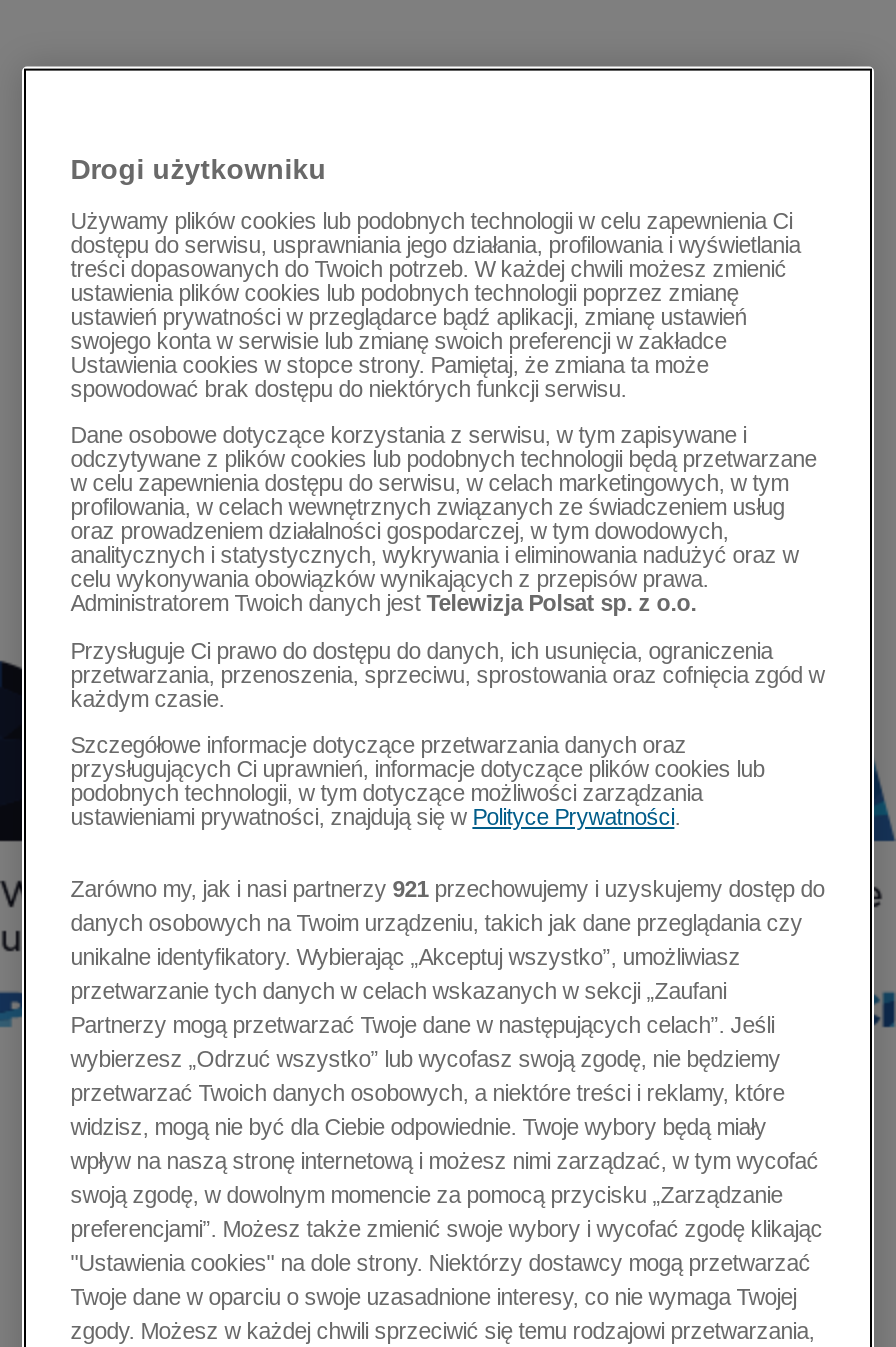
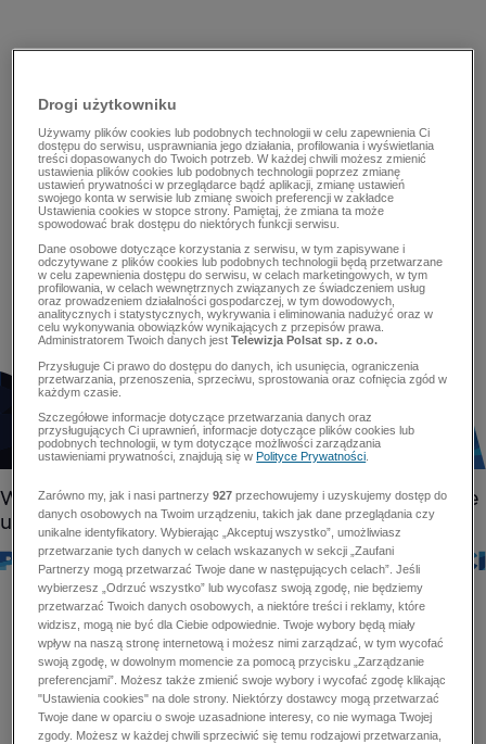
[70,876,824,900] Zarówno my, jak i nasi partnerzy 921 przechowujemy i uzyskujemy dostęp do -> [38,488,447,501] Zarówno my, jak i nasi partnerzy 927 przechowujemy i uzyskujemy dostęp do

